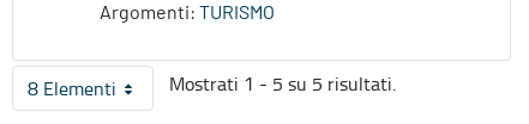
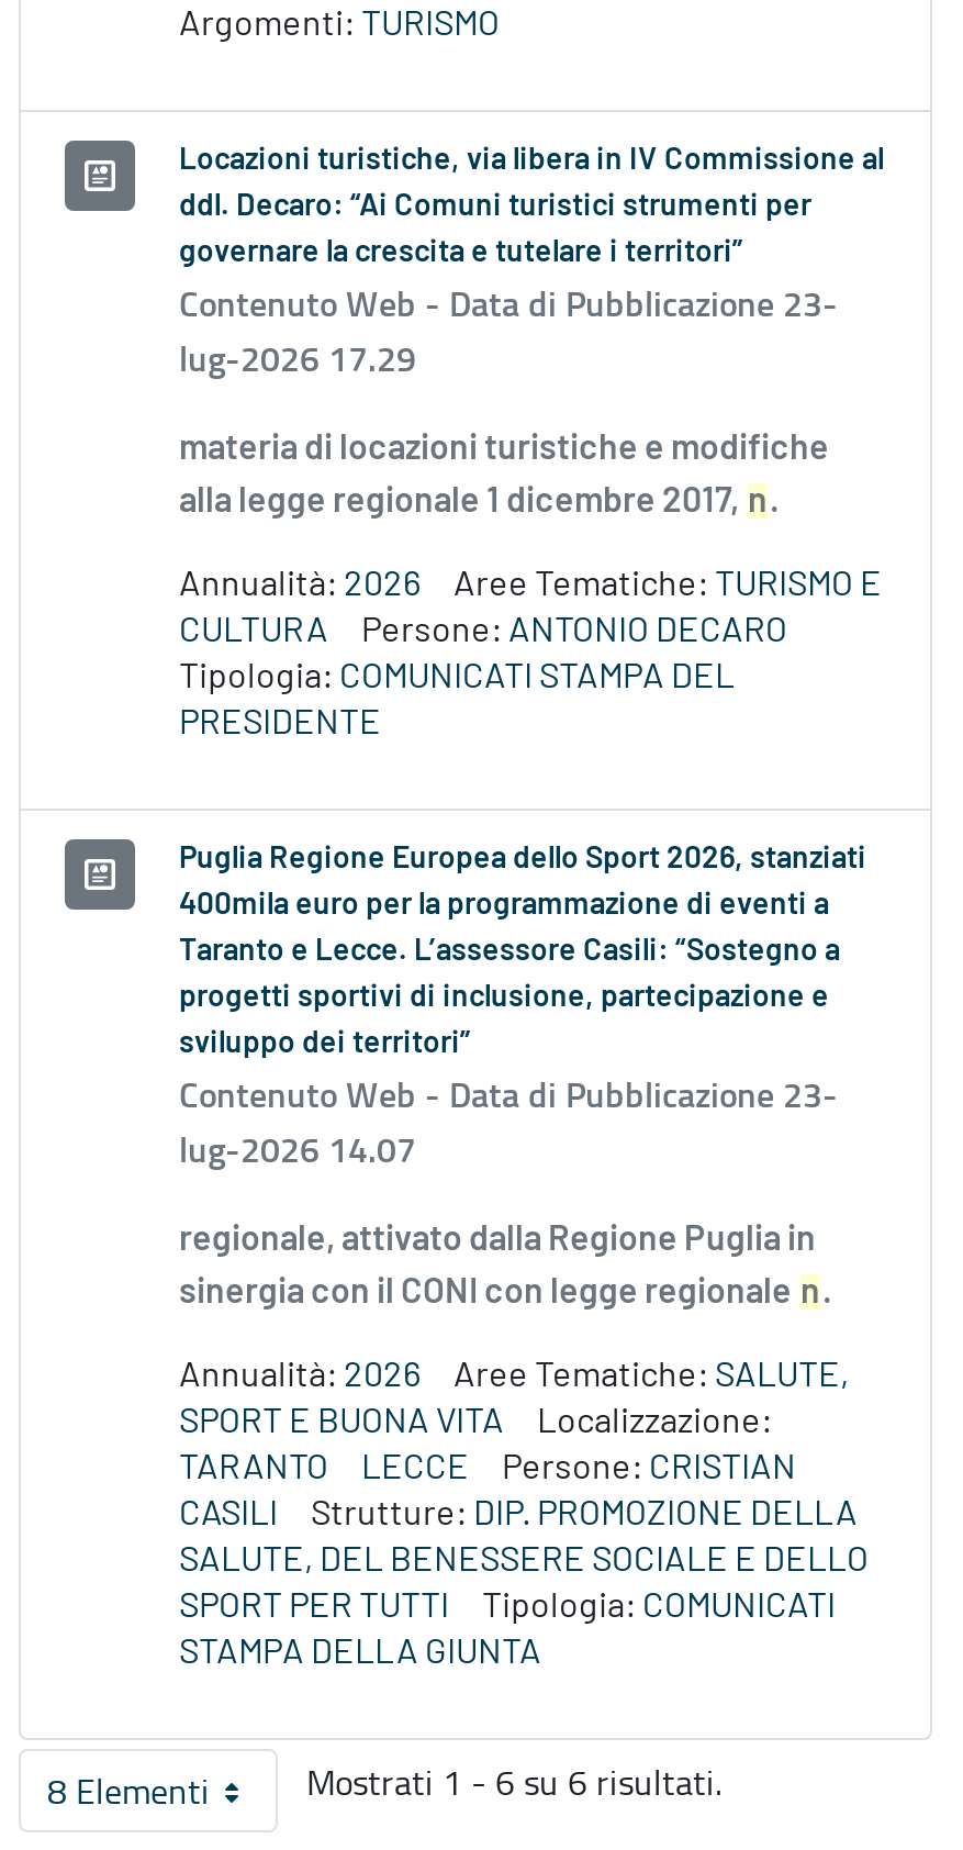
none -> [63,138,884,741] [image] | Locazioni turistiche, via libera in IV Commissione al | ddl. Decaro: “Ai Comuni turistici strumenti per | governare la crescita e tutelare i territori” | Contenuto Web - Data di Pubblicazione 23- | lug-2026 17.29 | materia di locazioni turistiche e modifiche | alla legge regionale 1 dicembre 2017, n. | Annualità: 2026 | Aree Tematiche: TURISMO E | CULTURA | Persone: ANTONIO DECARO | Tipologia: COMUNICATI STAMPA DEL | PRESIDENTE
none -> [63,837,869,1670] [image] | Puglia Regione Europea dello Sport 2026, stanziati | 400mila euro per la programmazione di eventi a | Taranto e Lecce. L’assessore Casili: “Sostegno a | progetti sportivi di inclusione, partecipazione e | sviluppo dei territori” | Contenuto Web - Data di Pubblicazione 23- | lug-2026 14.07 | regionale, attivato dalla Regione Puglia in | sinergia con il CONI con legge regionale n. | Annualità: 2026 | Aree Tematiche: SALUTE, | SPORT E BUONA VITA | Localizzazione: | TARANTO | LECCE | Persone: CRISTIAN | CASILI | Strutture: DIP. PROMOZIONE DELLA | SALUTE, DEL BENESSERE SOCIALE E DELLO | SPORT PER TUTTI | Tipologia: COMUNICATI | STAMPA DELLA GIUNTA
[169,71,396,97] Mostrati 1 - 5 su 5 risultati. -> [306,1758,721,1807] Mostrati 1 - 6 su 6 risultati.

